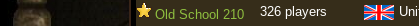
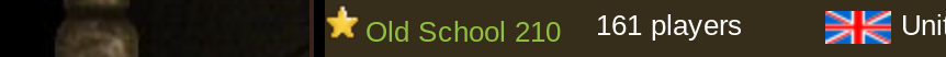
[154,4,326,22] Old School 210 326 players -> [365,9,743,48] Old School 210 161 players

